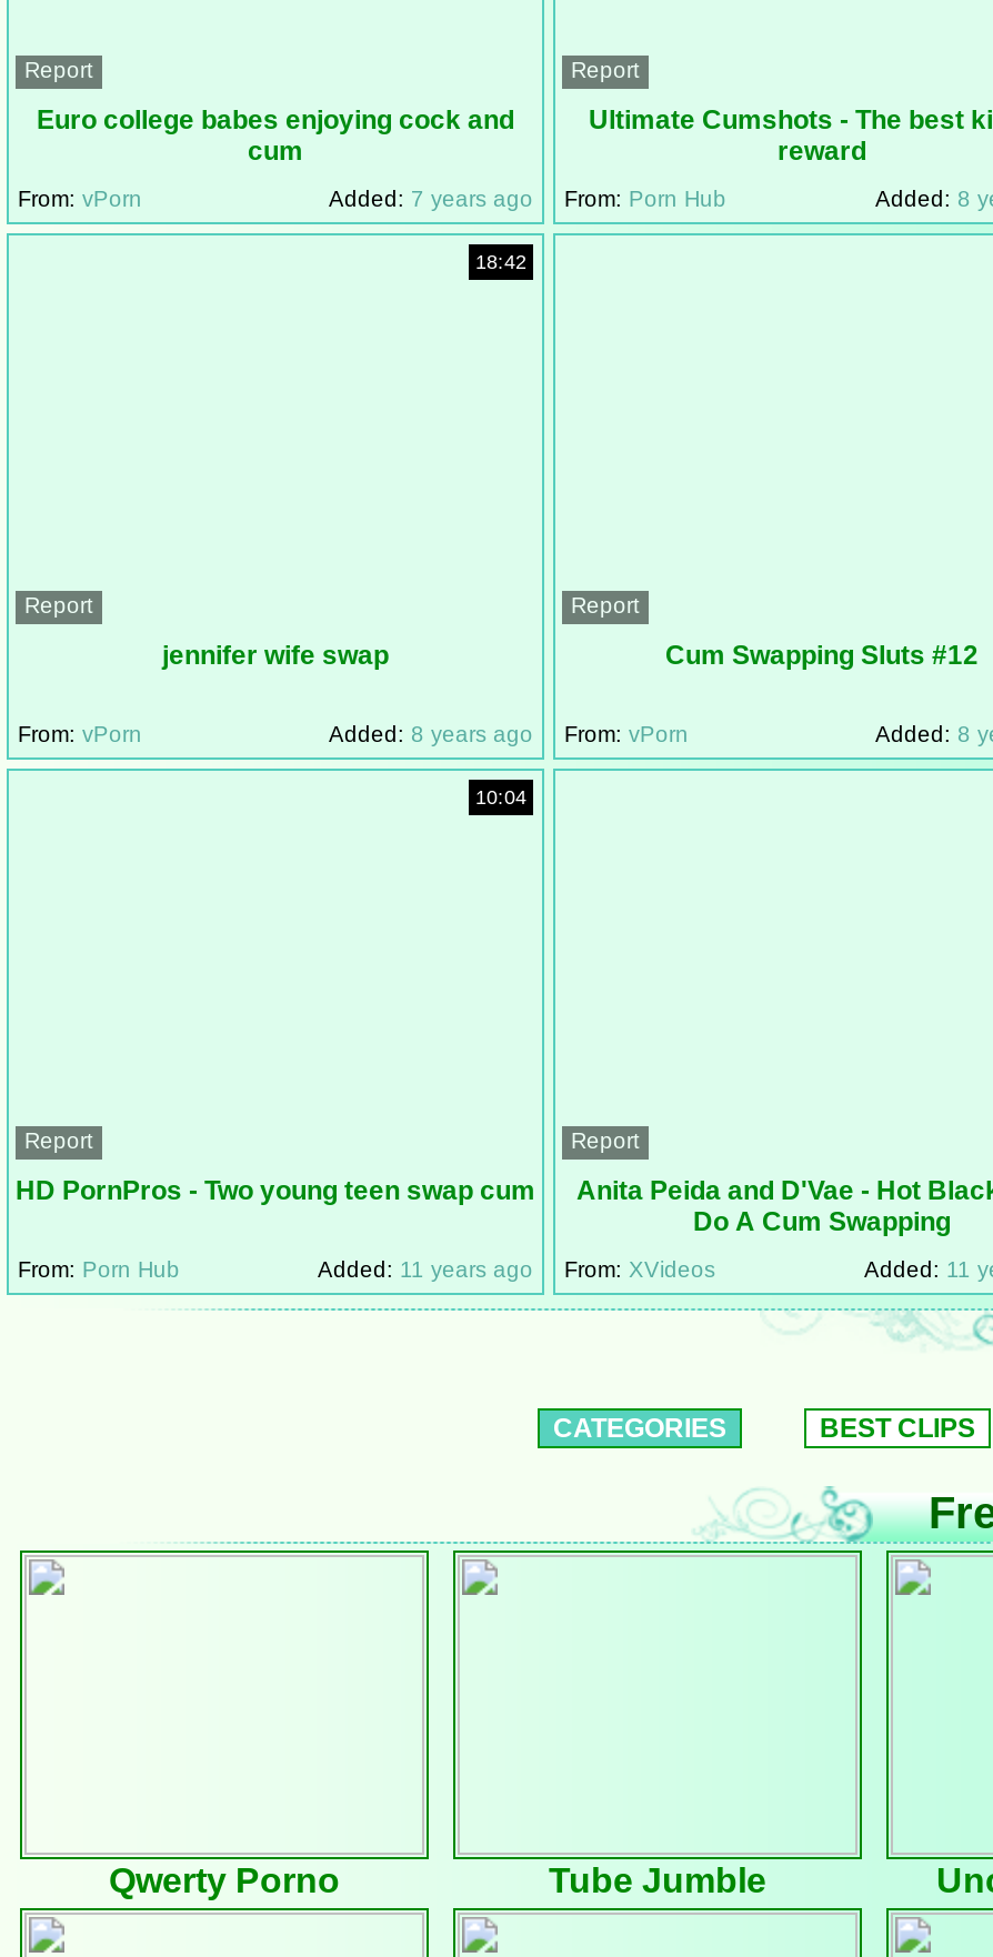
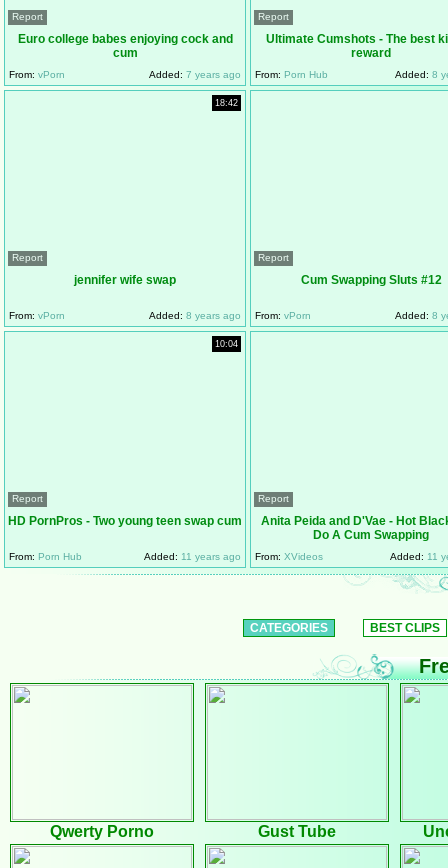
[549,1861,766,1899] Tube Jumble -> [258,823,336,840] Gust Tube

